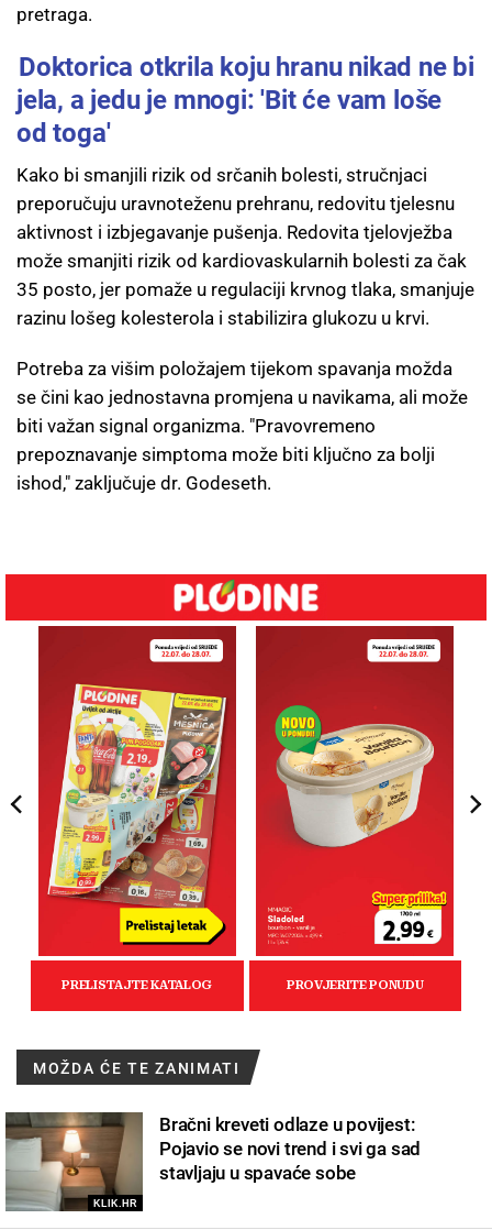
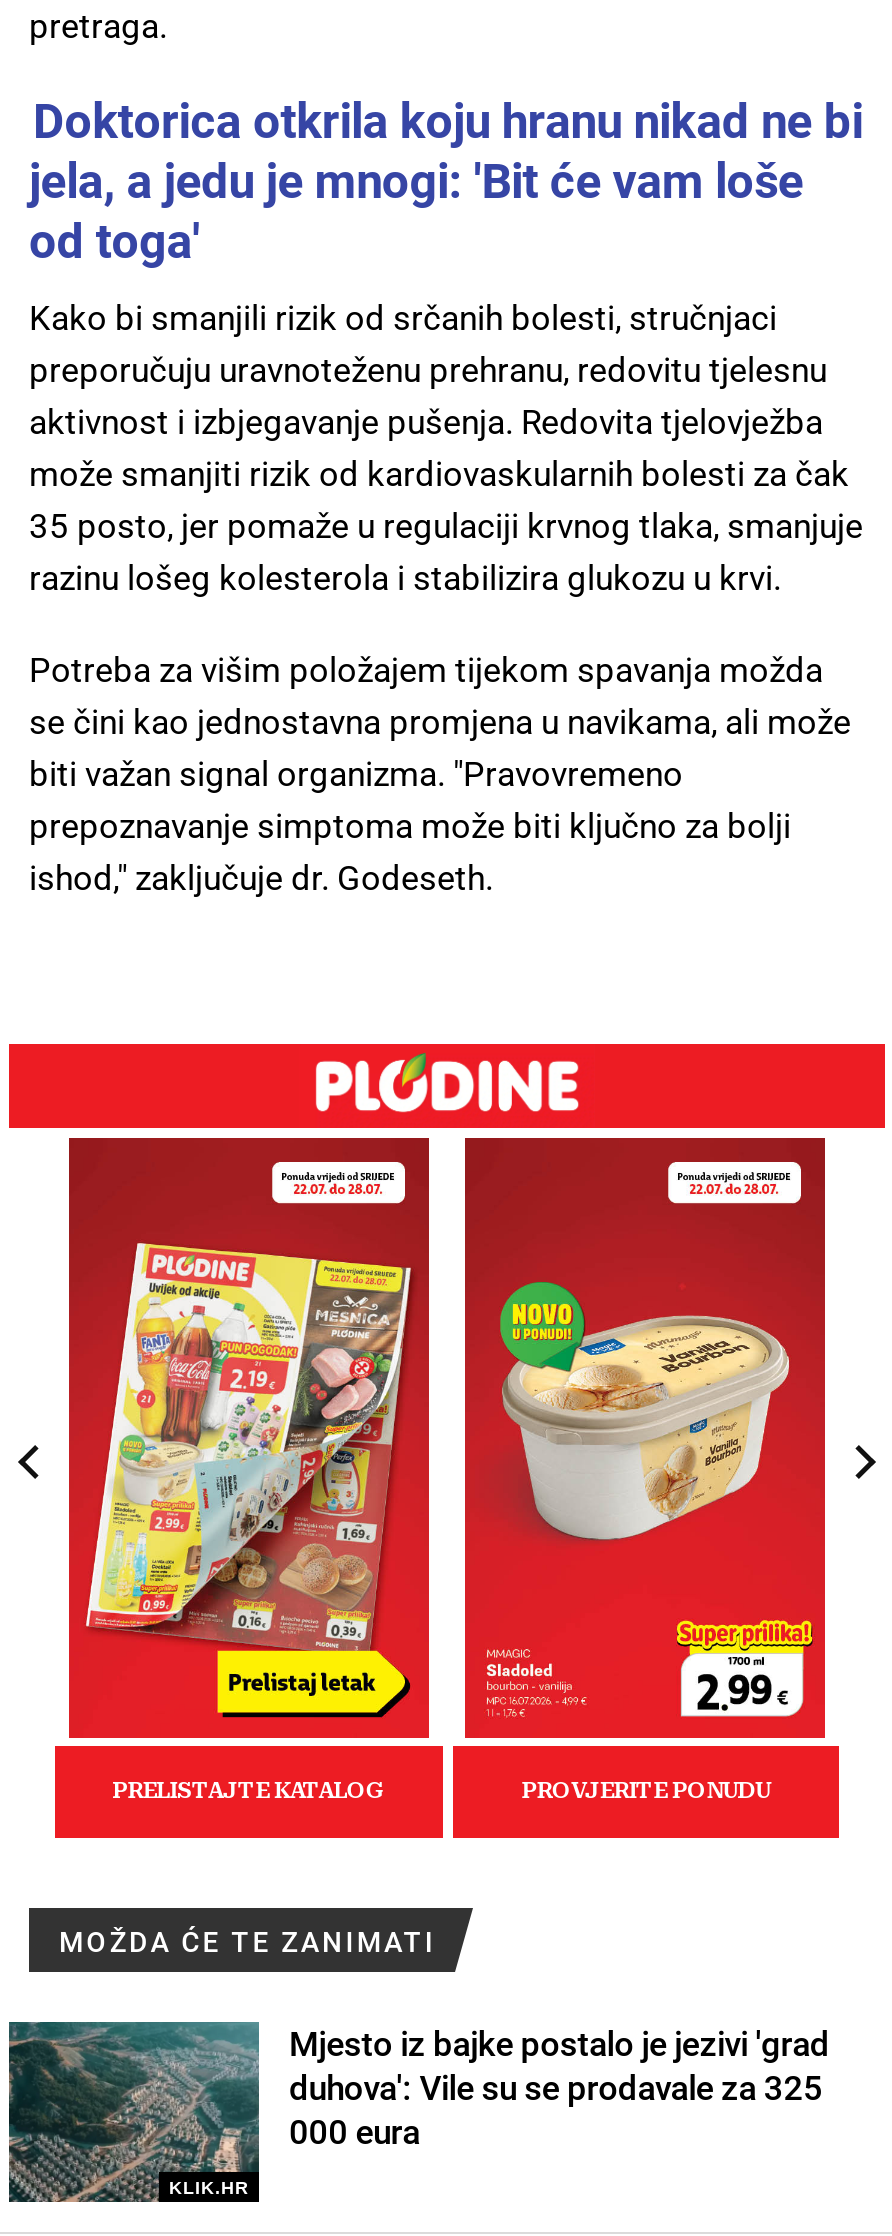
[5,1111,421,1211] [image] | Bračni kreveti odlaze u povijest: | Pojavio se novi trend i svi ga sad | stavljaju u spavaće sobe -> [9,2020,829,2202] [image] | Mjesto iz bajke postalo je jezivi 'grad | duhova': Vile su se prodavale za 325 | 000 eura

